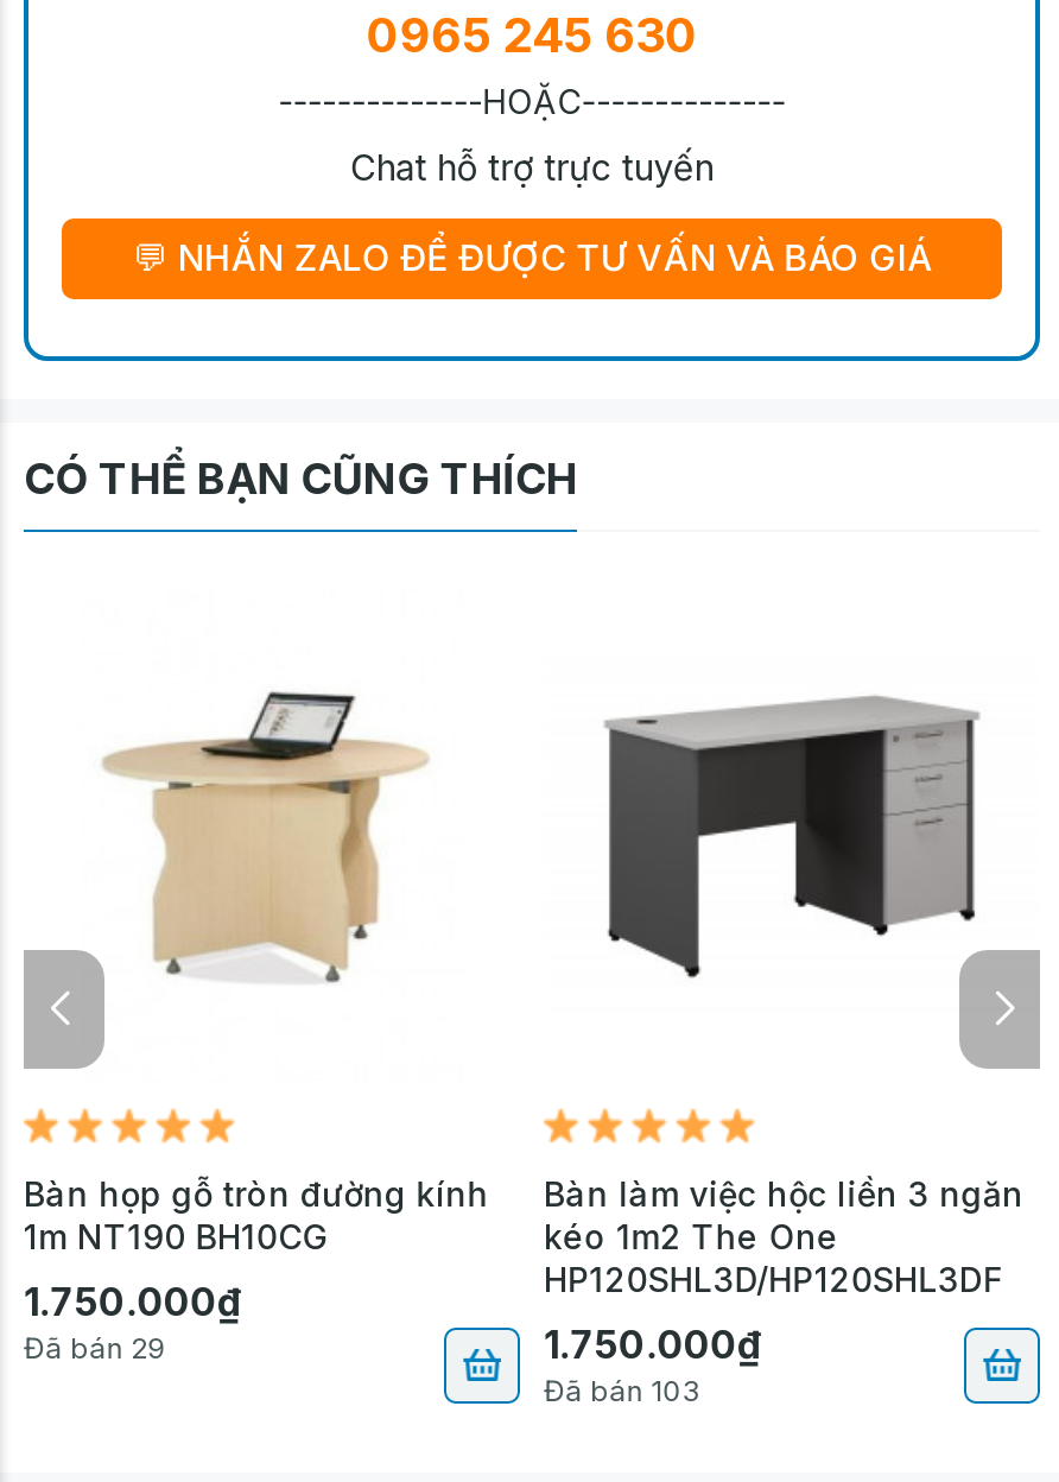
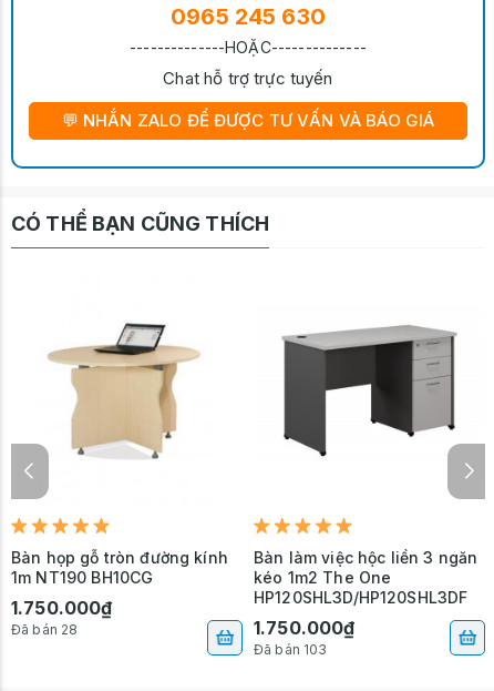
[24,1329,167,1365] Đã bán 29 -> [11,621,78,637] Đã bán 28

